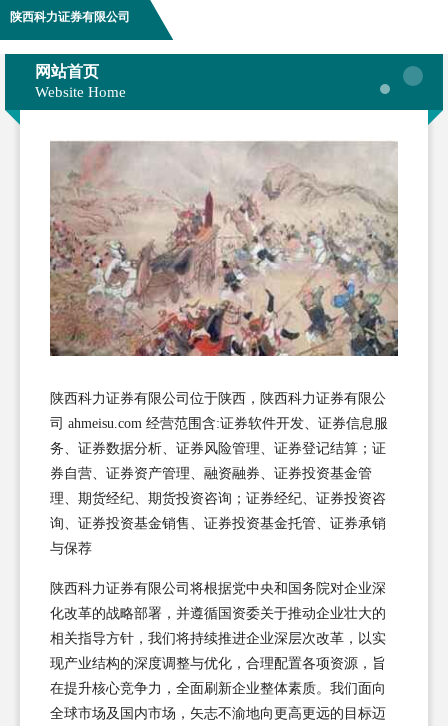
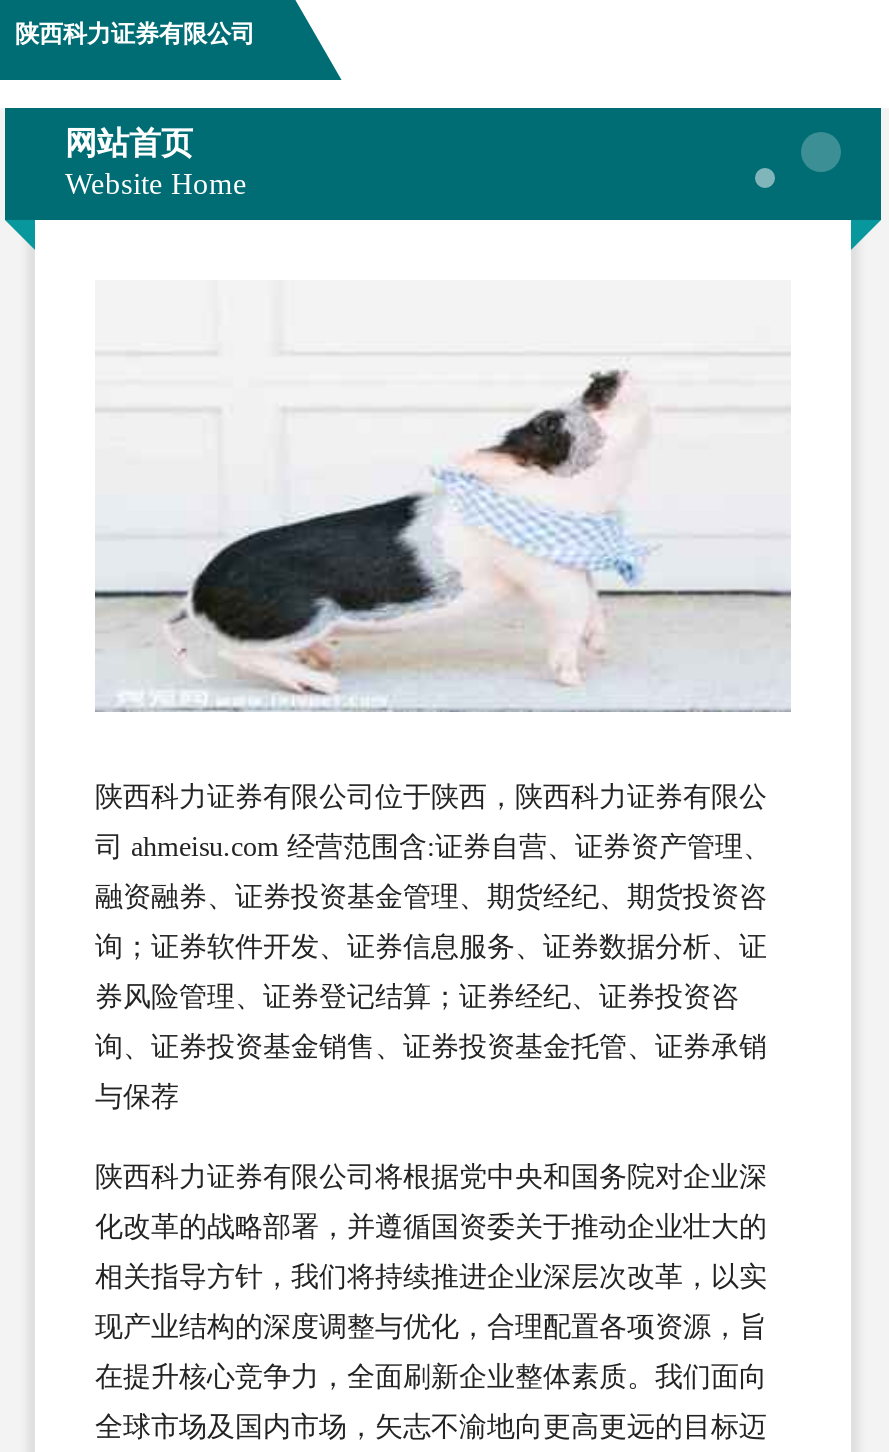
[49,141,399,357] [image] -> [95,284,791,712] [image]
[50,416,388,431] 司 ahmeisu.com 经营范围含:证券软件开发、证券信息服 -> [95,831,771,861] 司 ahmeisu.com 经营范围含:证券自营、证券资产管理、
[50,441,386,456] 务、证券数据分析、证券风险管理、证券登记结算；证 -> [95,881,767,911] 融资融券、证券投资基金管理、期货经纪、期货投资咨
[50,466,372,481] 券自营、证券资产管理、融资融券、证券投资基金管 -> [95,931,767,961] 询；证券软件开发、证券信息服务、证券数据分析、证
[50,491,386,506] 理、期货经纪、期货投资咨询；证券经纪、证券投资咨 -> [95,981,739,1011] 券风险管理、证券登记结算；证券经纪、证券投资咨

